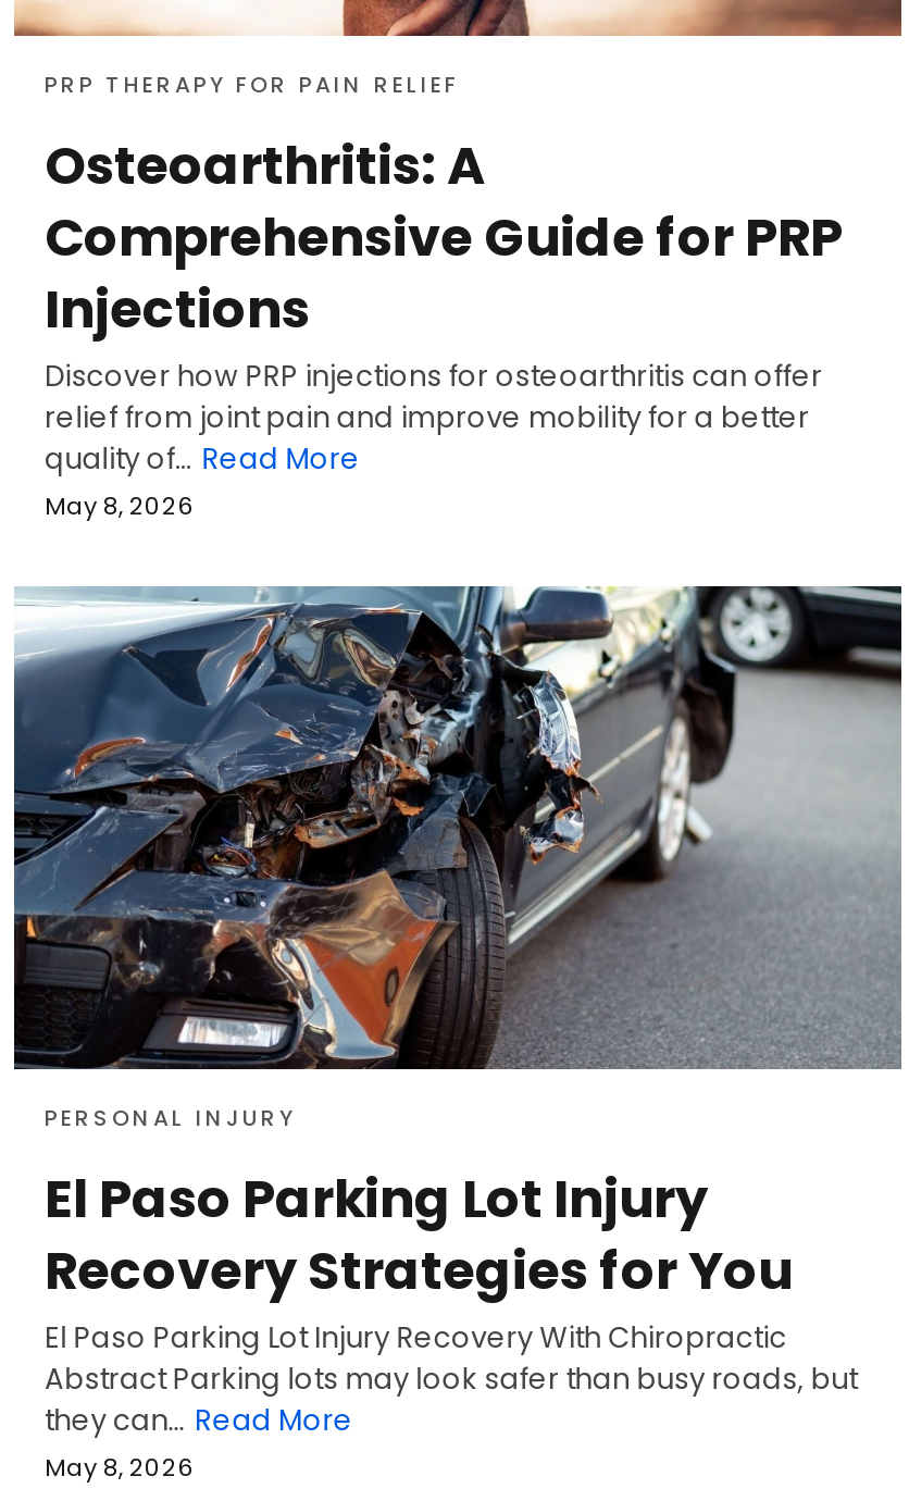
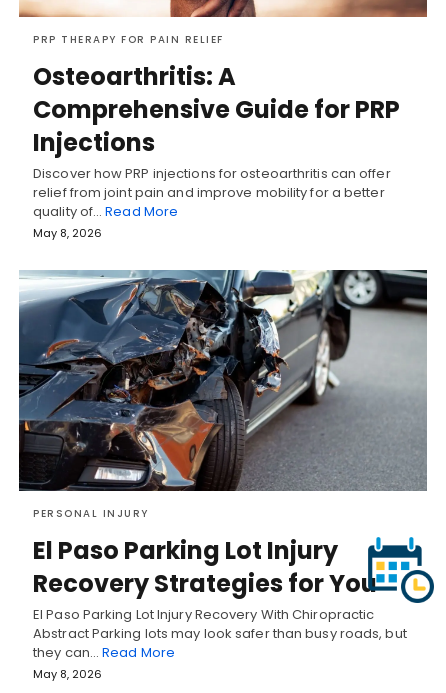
none -> [367,536,435,604] [image]

